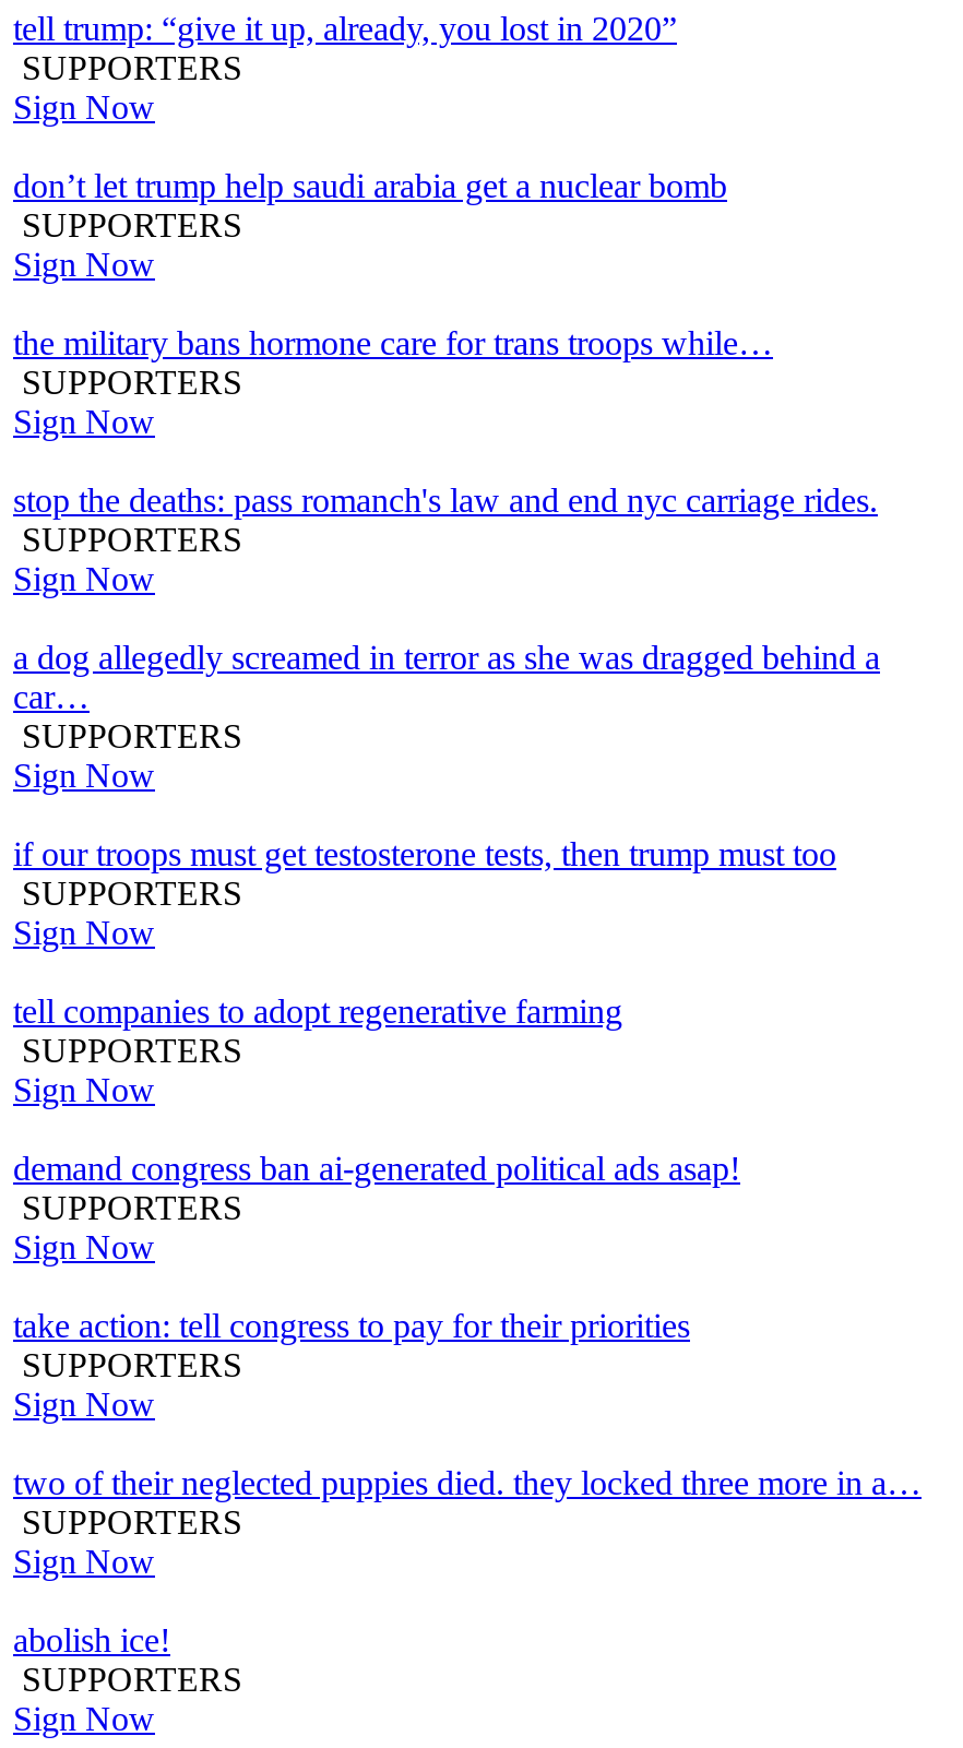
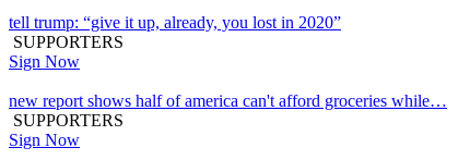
[13,167,922,1658] don’t let trump help saudi arabia get a nuclear bomb | SUPPORTERS | Sign Now | the military bans hormone care for trans troops while… | SUPPORTERS | Sign Now | stop the deaths: pass romanch's law and end nyc carriage rides. | SUPPORTERS | Sign Now | a dog allegedly screamed in terror as she was dragged behind a | car… | SUPPORTERS | Sign Now | if our troops must get testosterone tests, then trump must too | SUPPORTERS | Sign Now | tell companies to adopt regenerative farming | SUPPORTERS | Sign Now | demand congress ban ai-generated political ads asap! | SUPPORTERS | Sign Now | take action: tell congress to pay for their priorities | SUPPORTERS | Sign Now | two of their neglected puppies died. they locked three more in a… | SUPPORTERS | Sign Now | abolish ice! -> [9,91,447,110] new report shows half of america can't afford groceries while…

